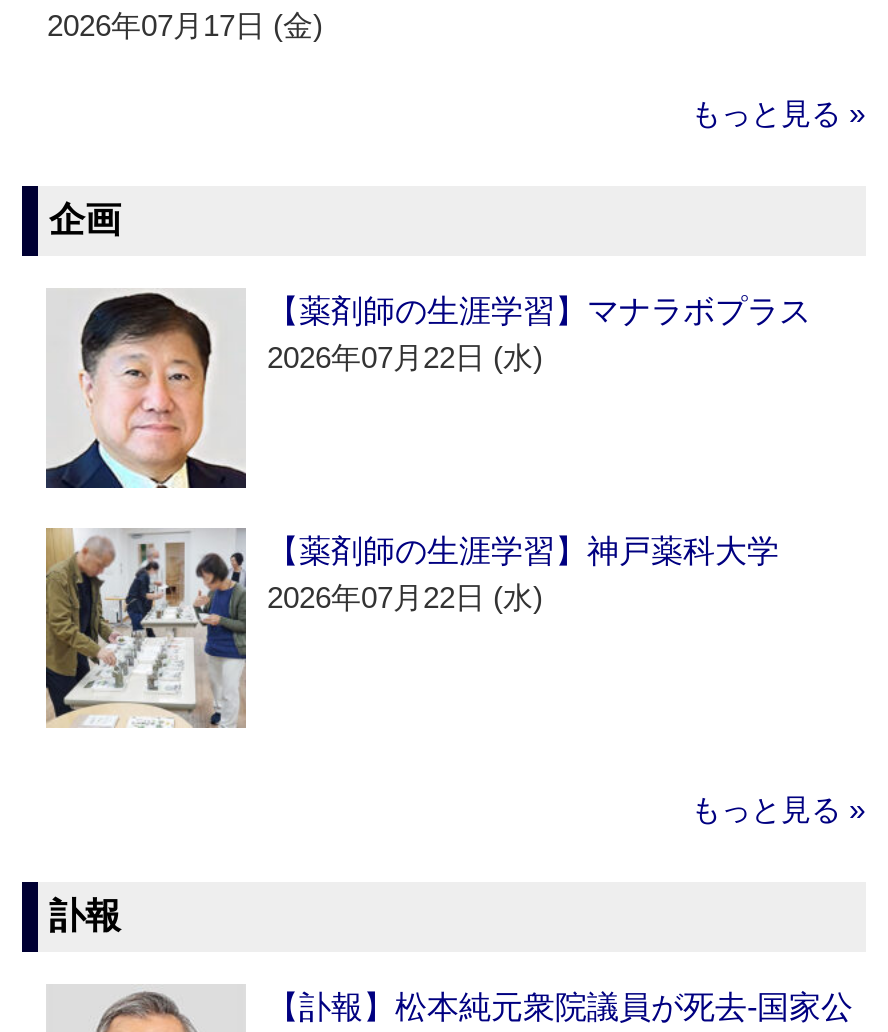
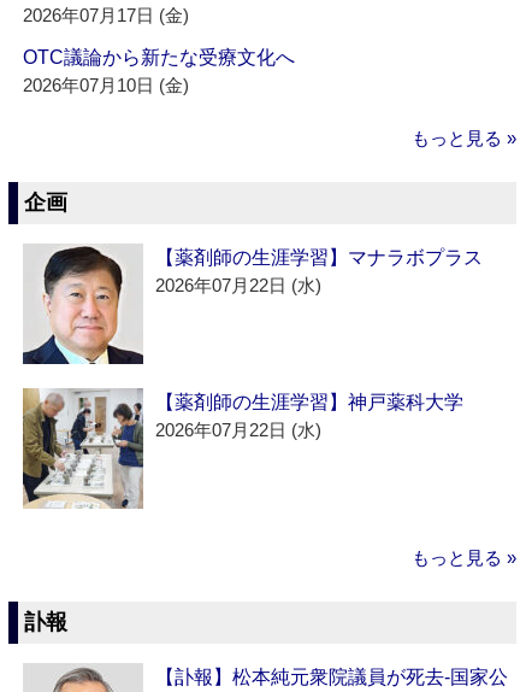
none -> [23,47,295,96] OTC議論から新たな受療文化へ | 2026年07月10日 (金)

